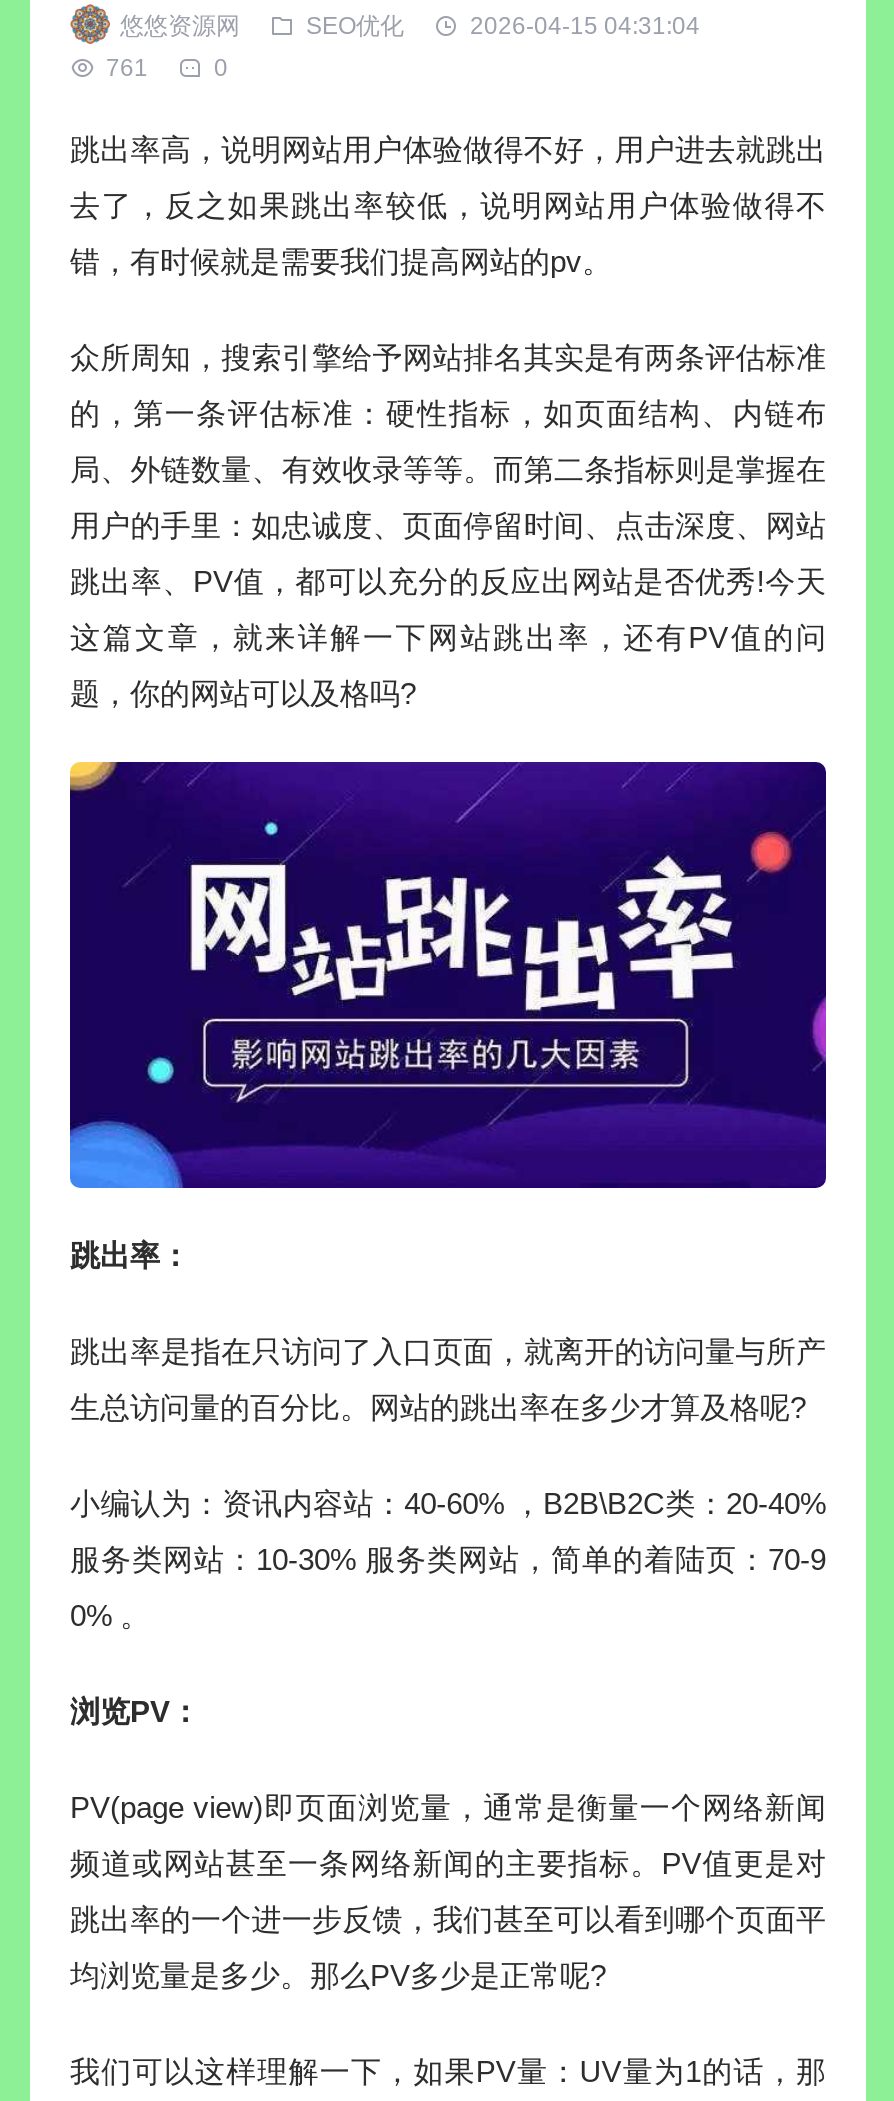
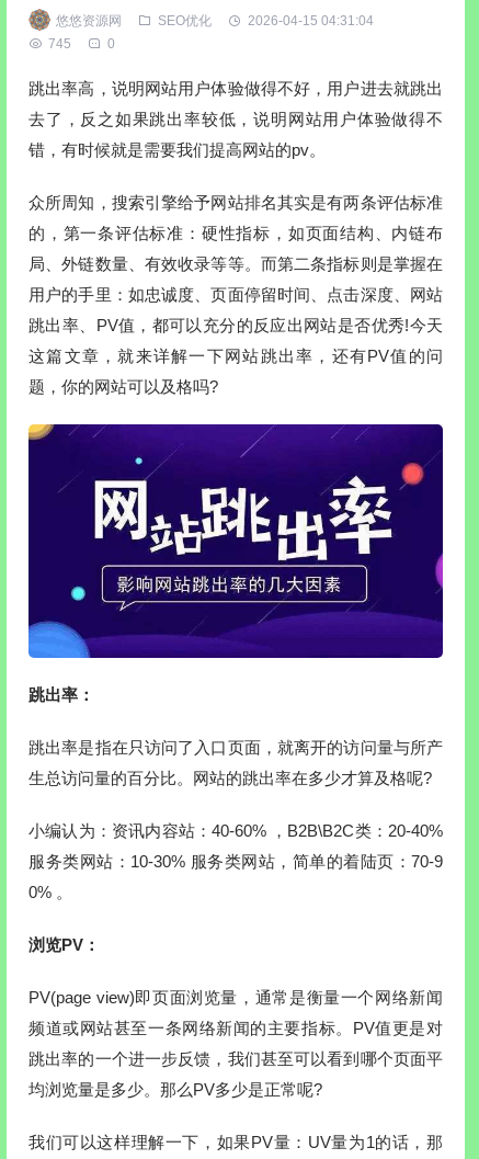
[106,54,148,82] 761 -> [48,36,71,51] 745

